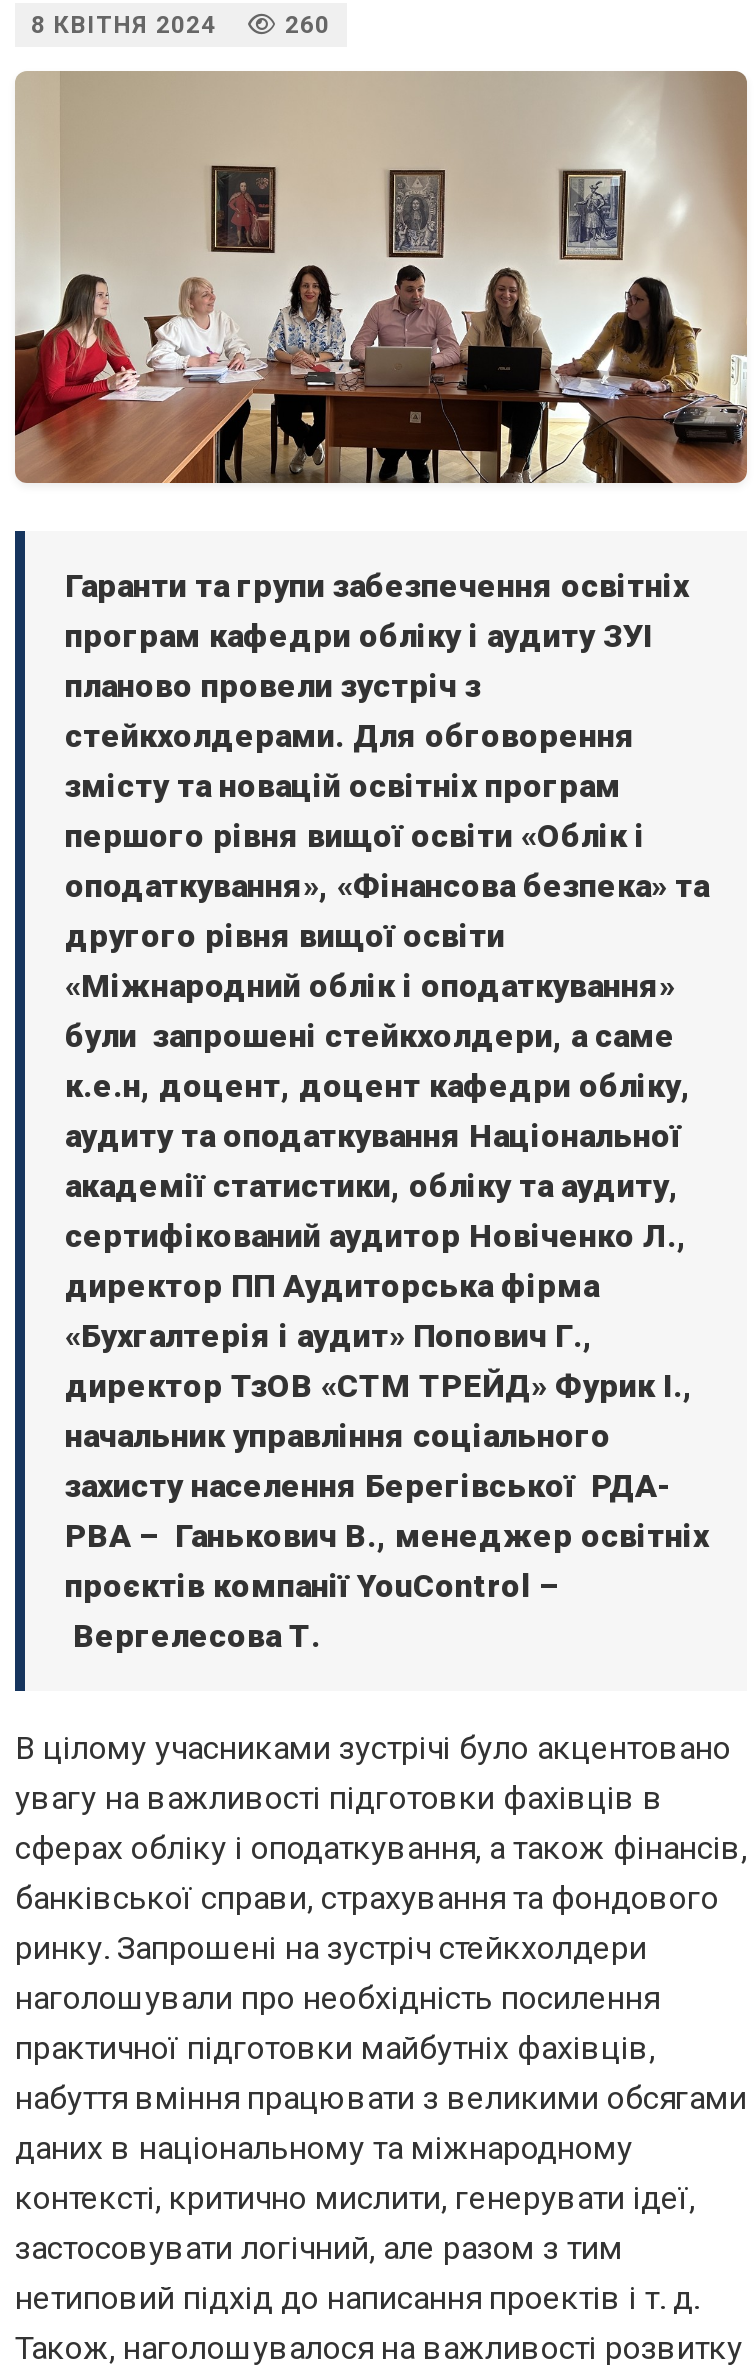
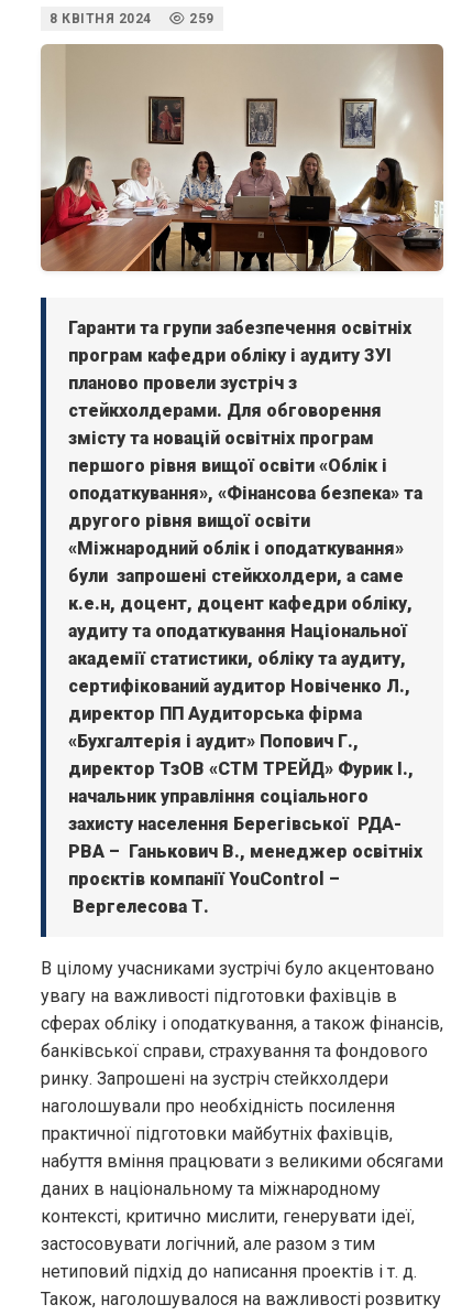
[285,10,330,38] 260 -> [189,10,214,26] 259

